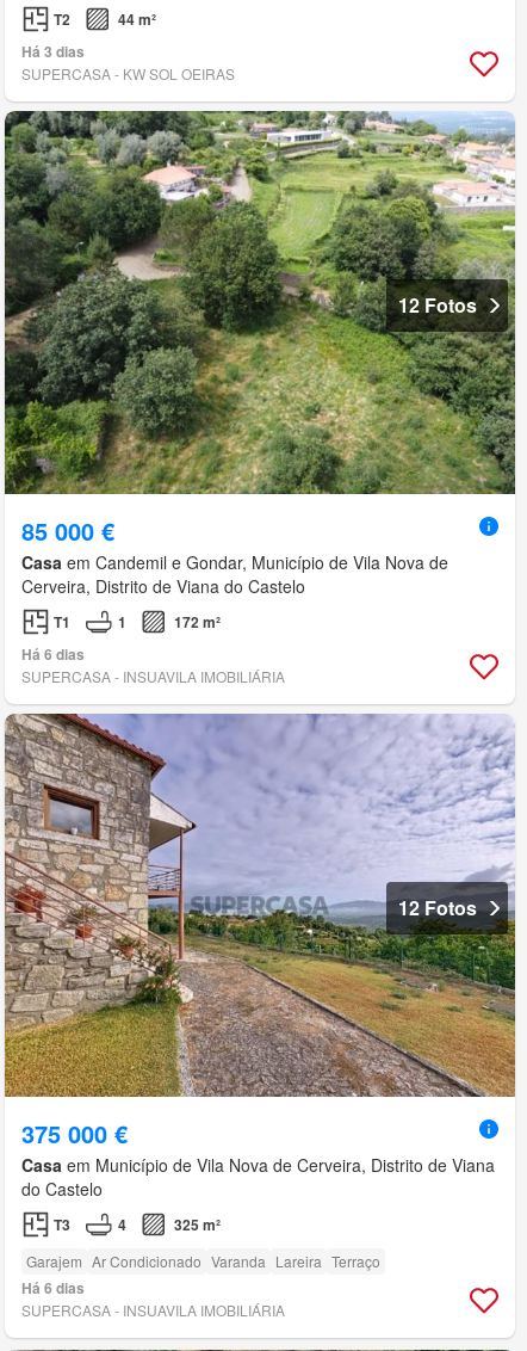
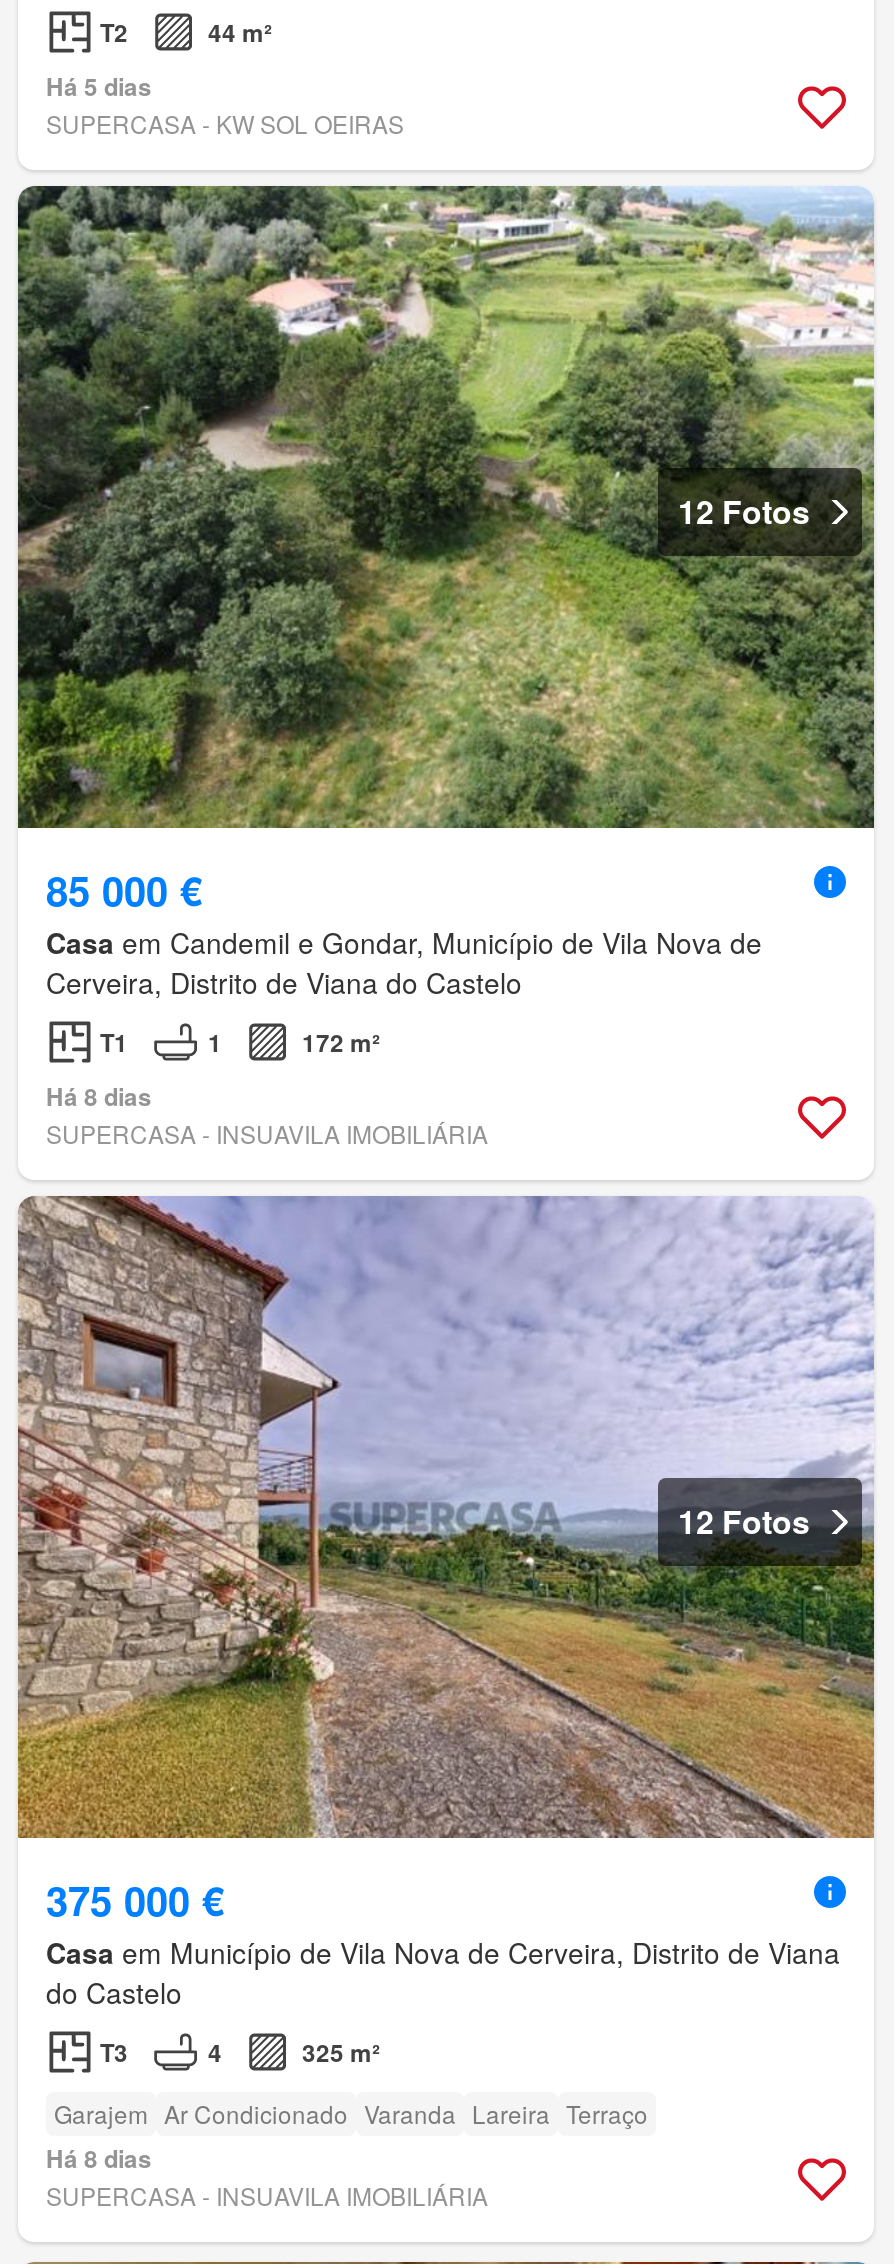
[21,41,85,63] Há 3 dias -> [46,69,152,105] Há 5 dias
[21,644,85,665] Há 6 dias -> [46,1079,152,1115] Há 8 dias
[21,1277,85,1299] Há 6 dias -> [46,2141,152,2177] Há 8 dias

